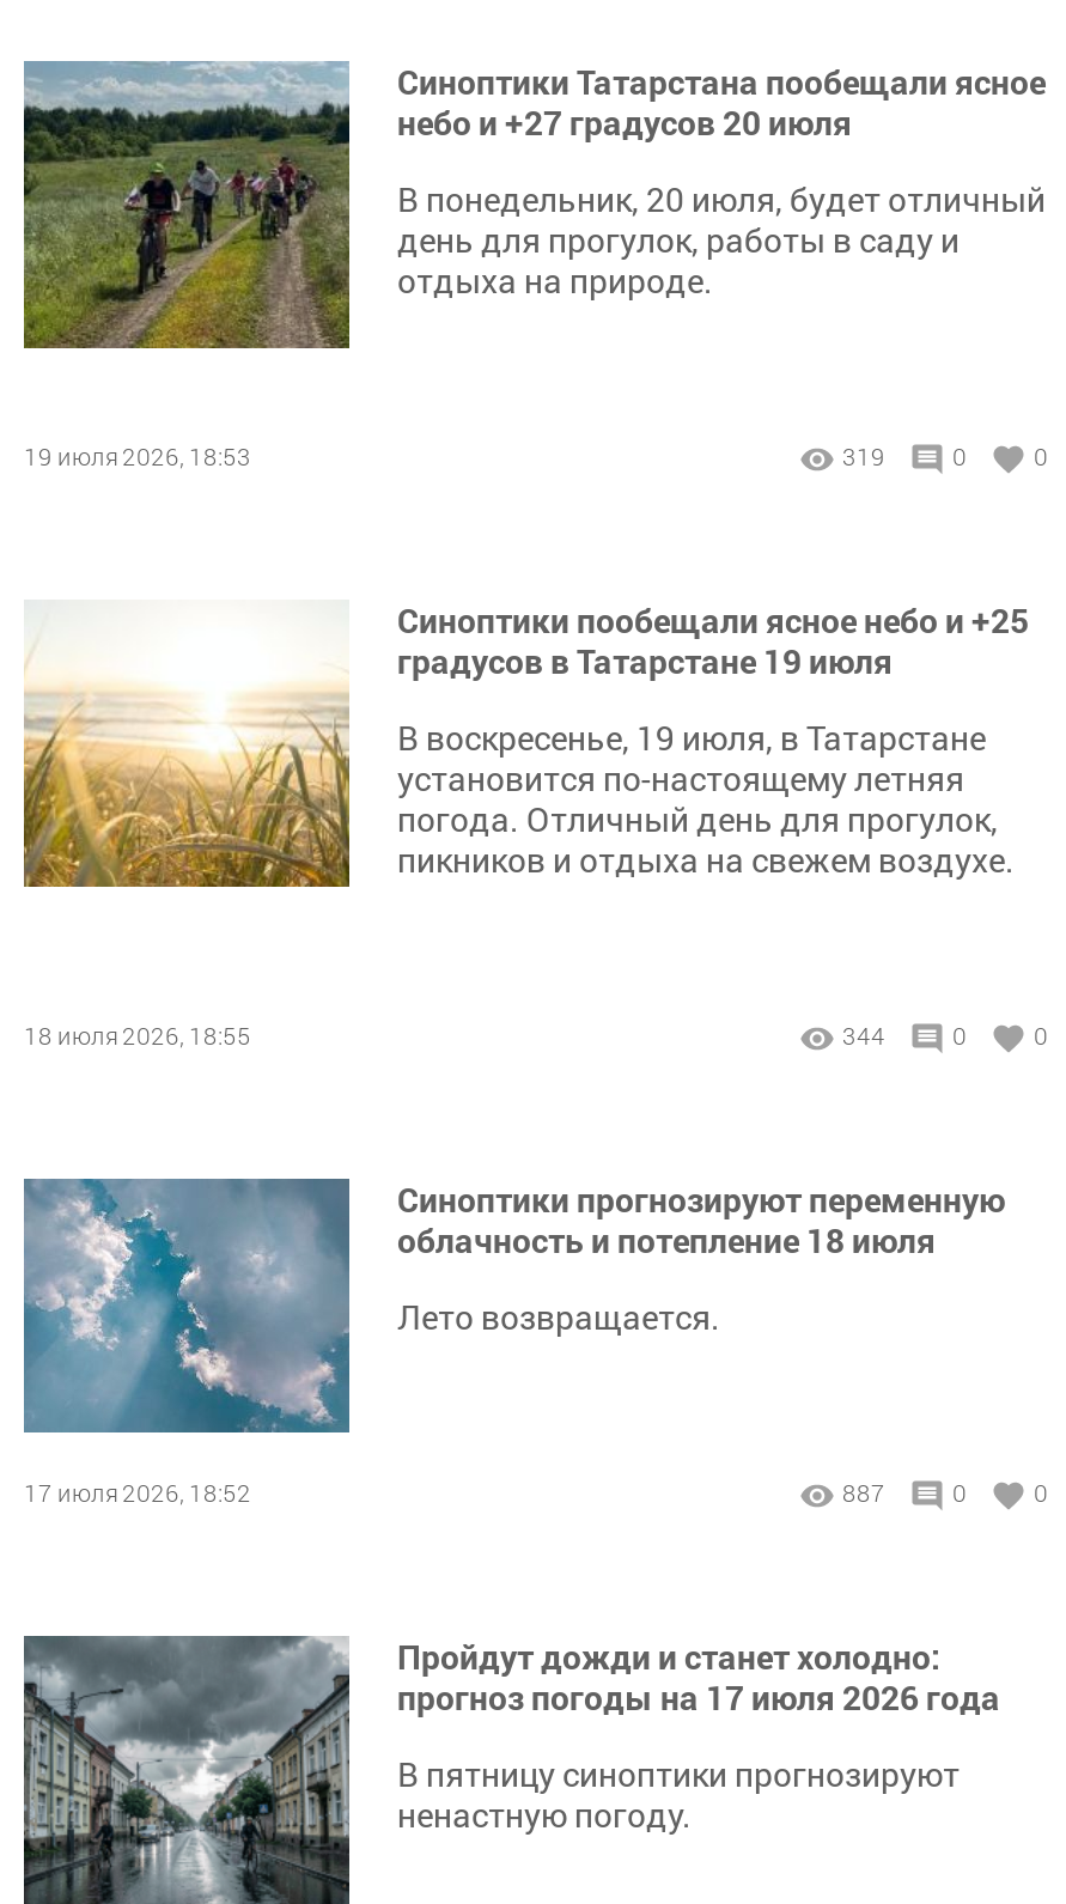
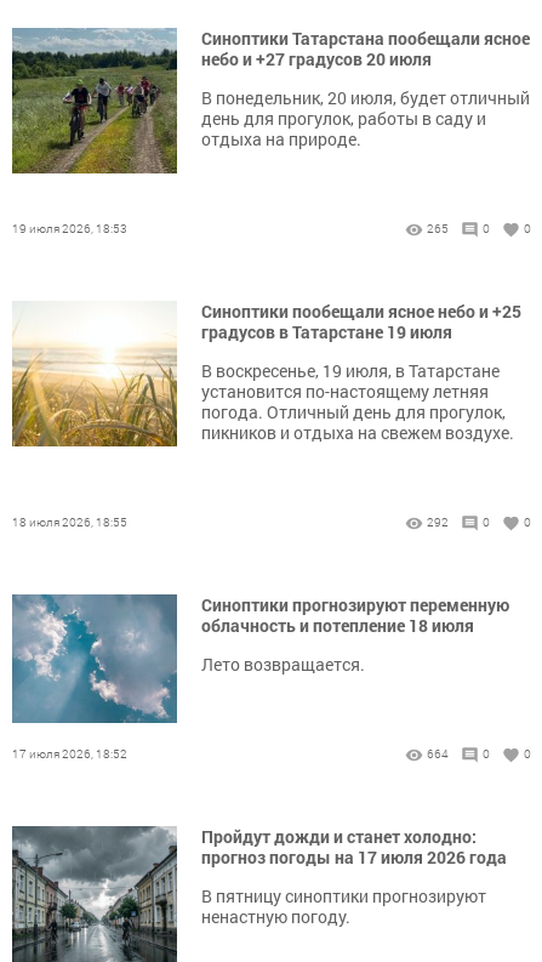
[842,442,885,473] 319 -> [427,221,449,237] 265
[842,1022,885,1053] 344 -> [427,515,449,530] 292
[842,1479,885,1510] 887 -> [427,746,449,762] 664

